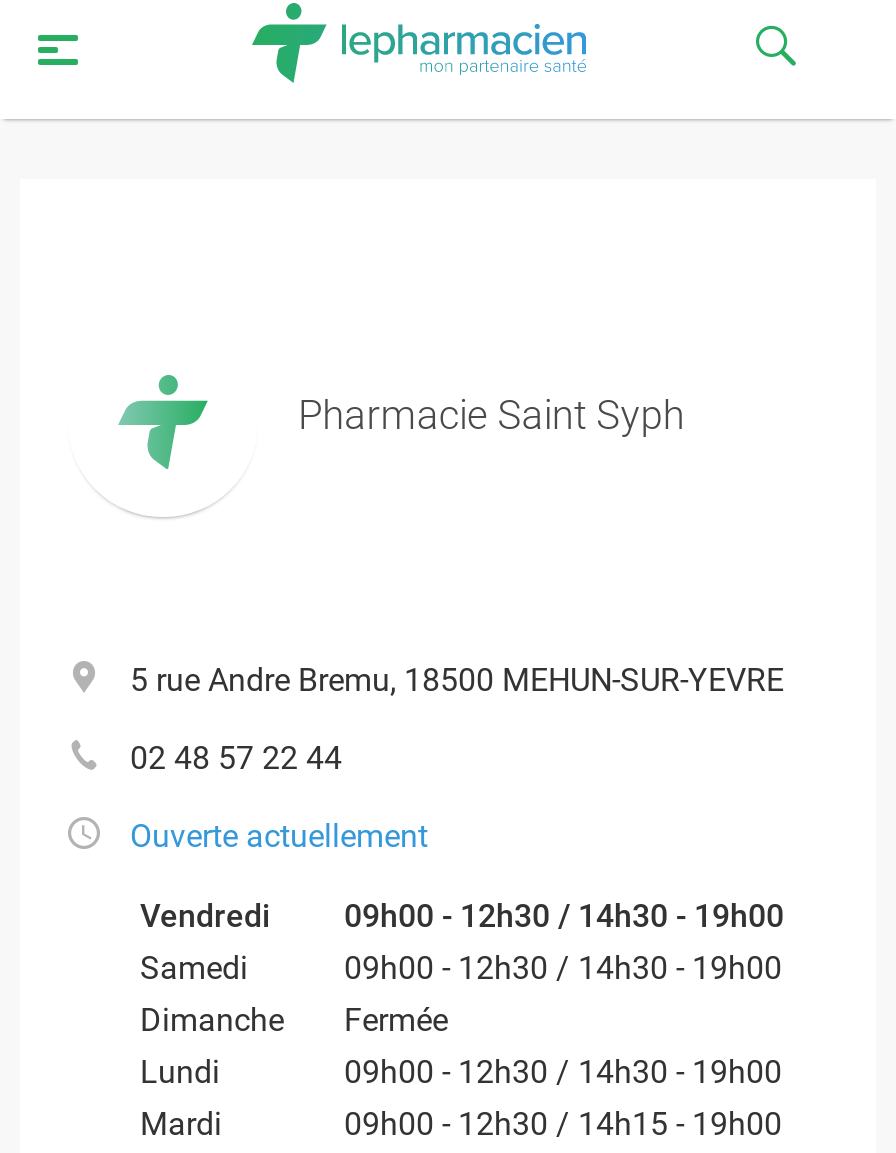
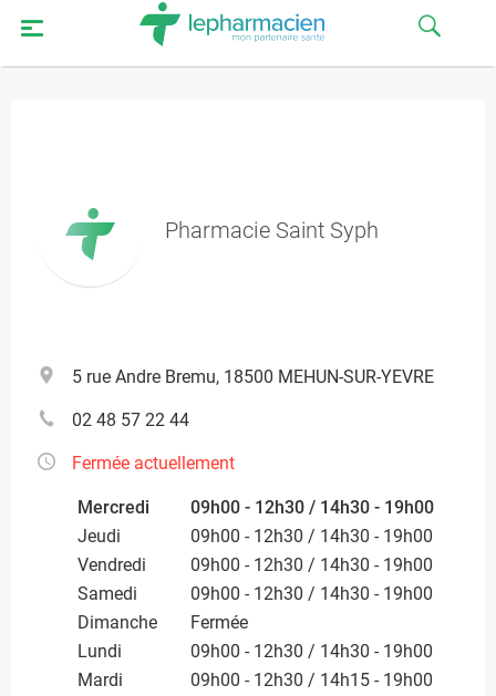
[130,817,428,855] Ouverte actuellement -> [72,453,434,547] Fermée actuellement | Mercredi | 09h00 - 12h30 / 14h30 - 19h00 | Jeudi | 09h00 - 12h30 / 14h30 - 19h00

